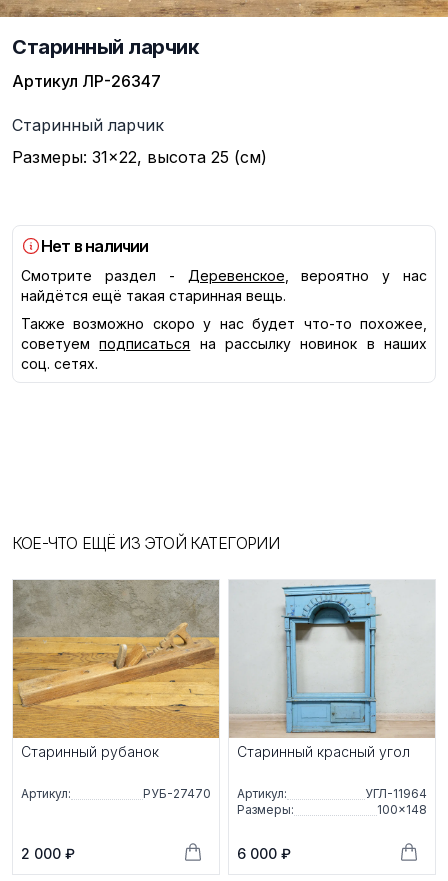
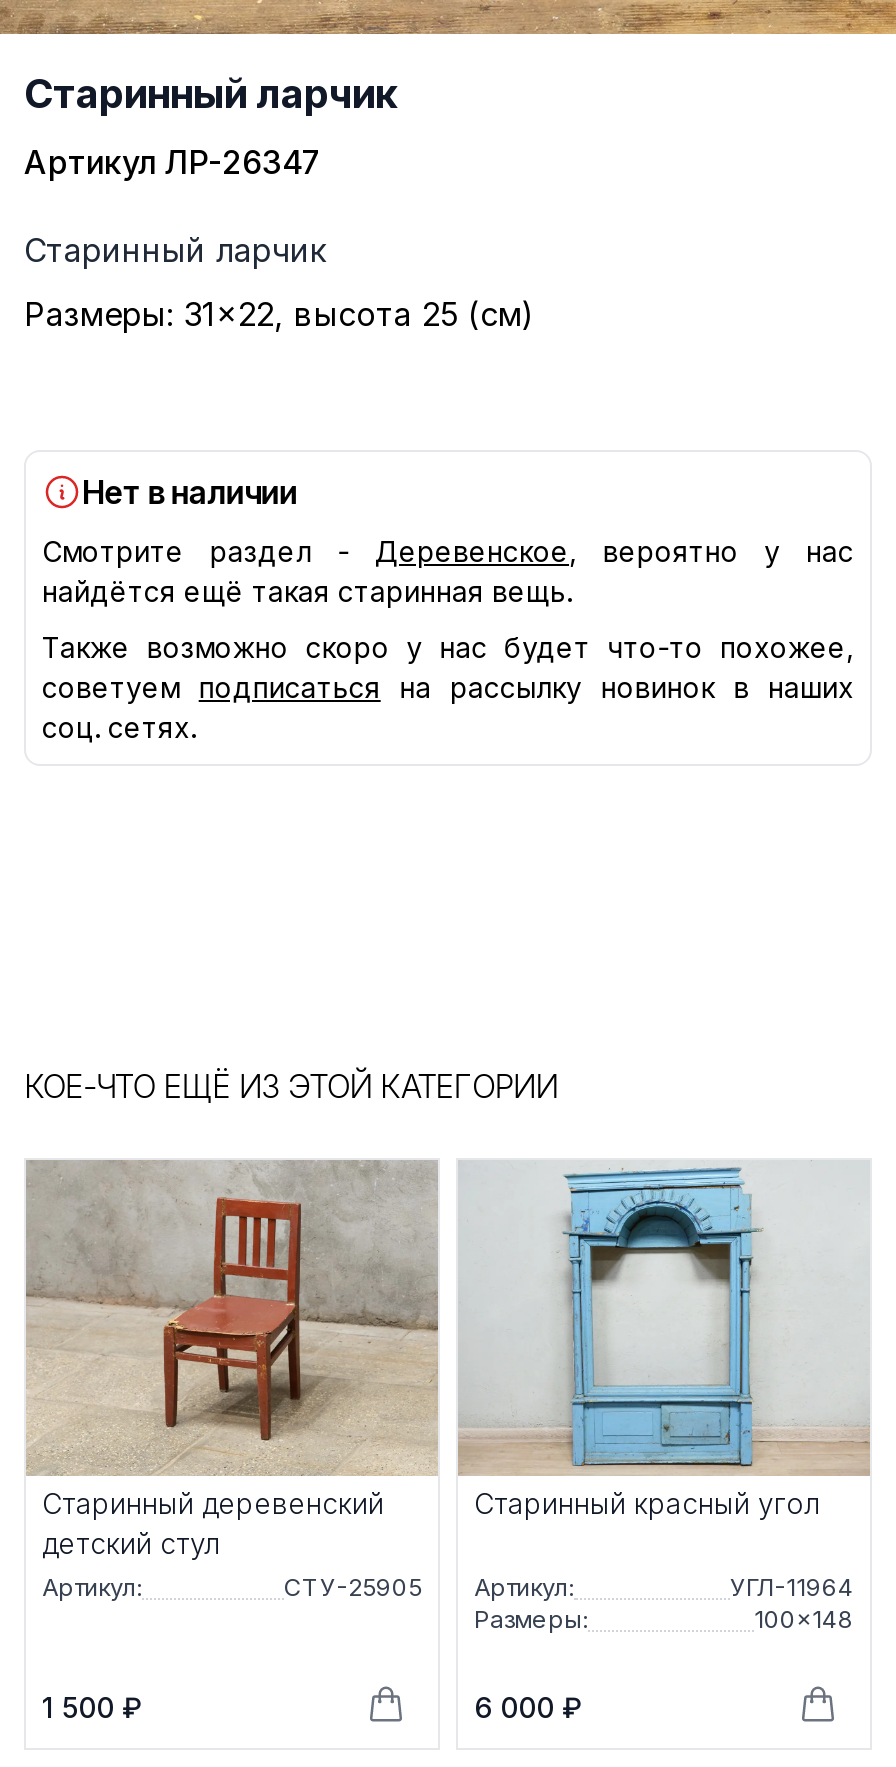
[12,580,219,760] [image] | Старинный рубанок -> [26,1160,438,1560] [image] | Старинный деревенский | детский стул
[143,786,287,801] РУБ-27470 Артикул: -> [284,1572,574,1602] СТУ-25905 Артикул:
[21,845,75,862] 2 000 ₽ -> [42,1690,142,1724] 1 500 ₽

